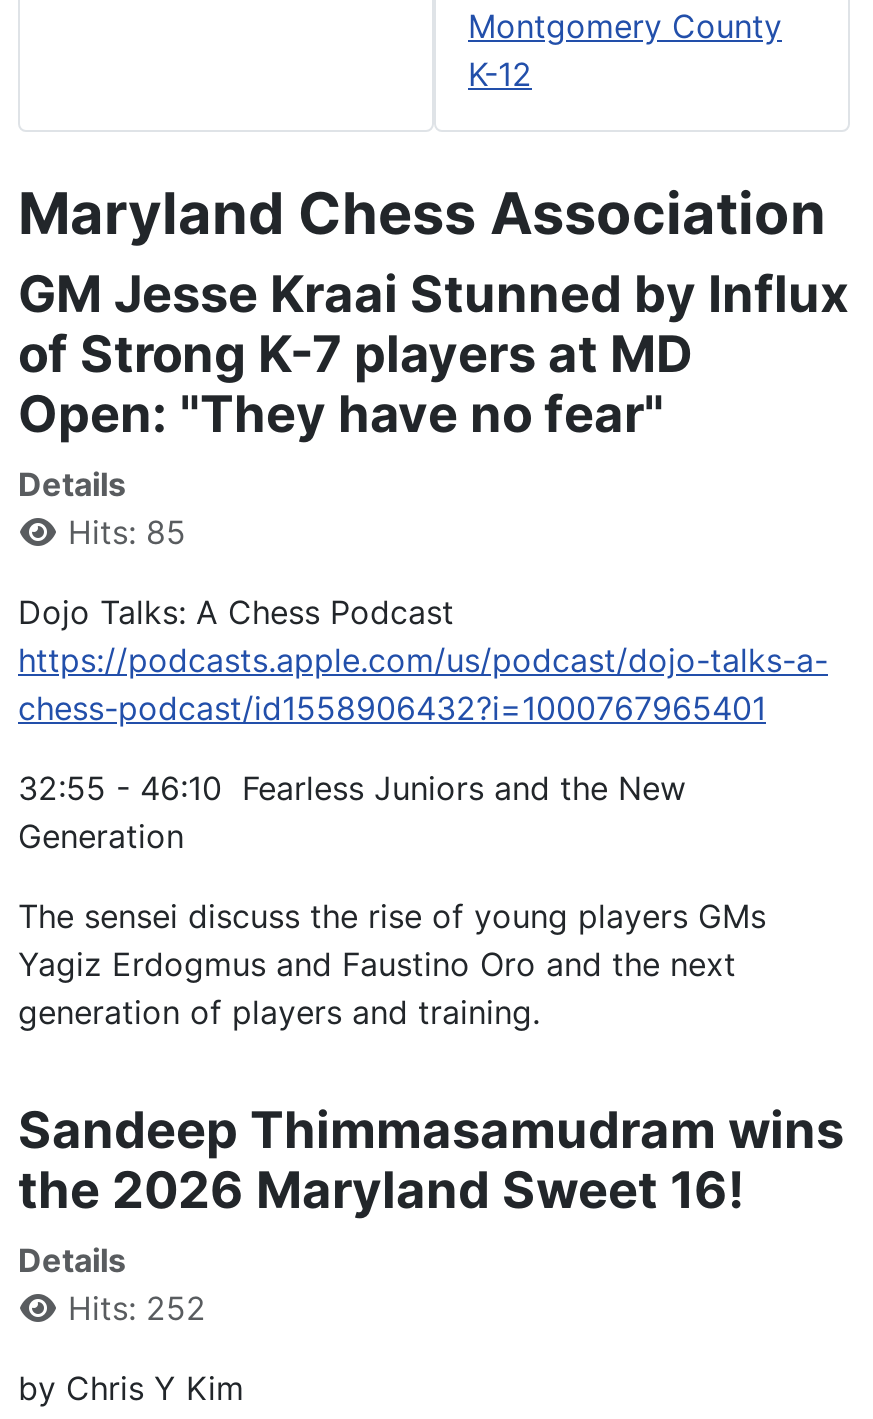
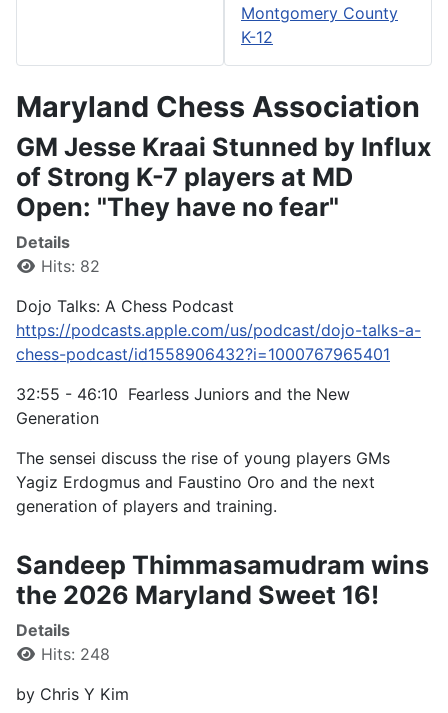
[68,511,186,551] Hits: 85 -> [41,256,100,276] Hits: 82
[68,1287,206,1327] Hits: 252 -> [41,644,110,664] Hits: 248

